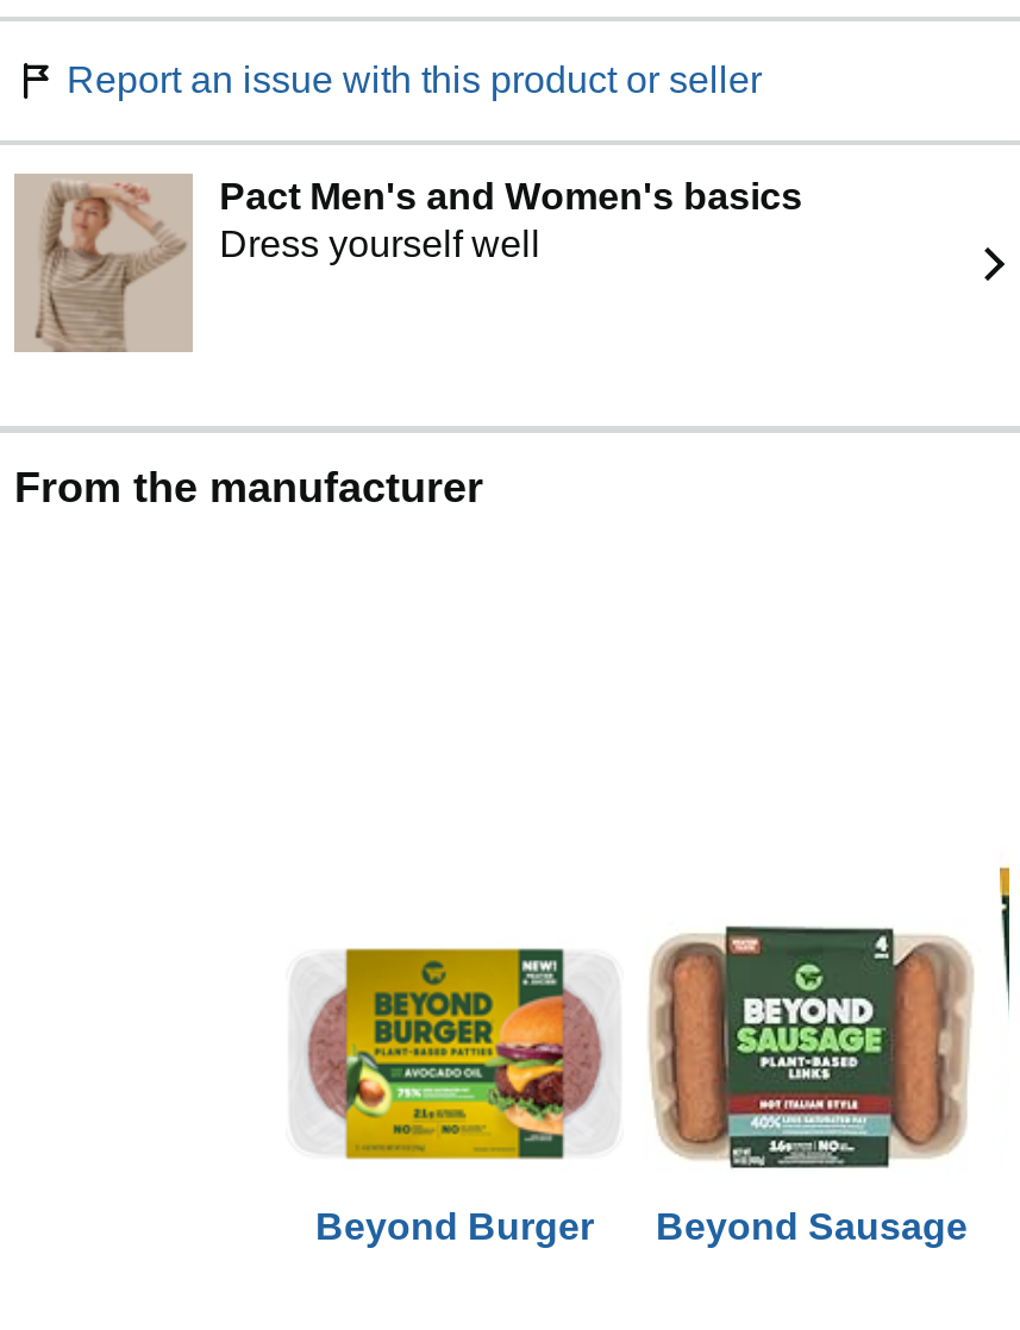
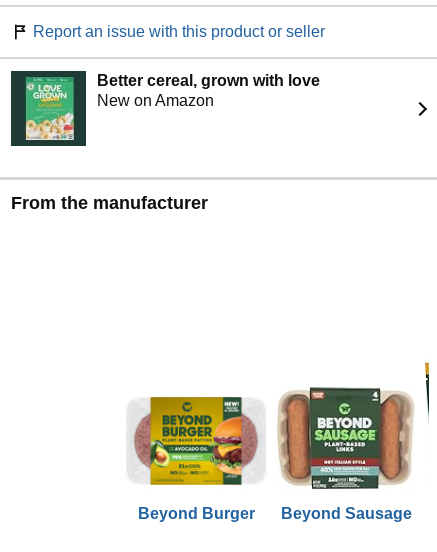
[14,174,803,355] [image] | Pact Men's and Women's basics | Dress yourself well -> [10,70,320,147] [image] | Better cereal, grown with love | New on Amazon

